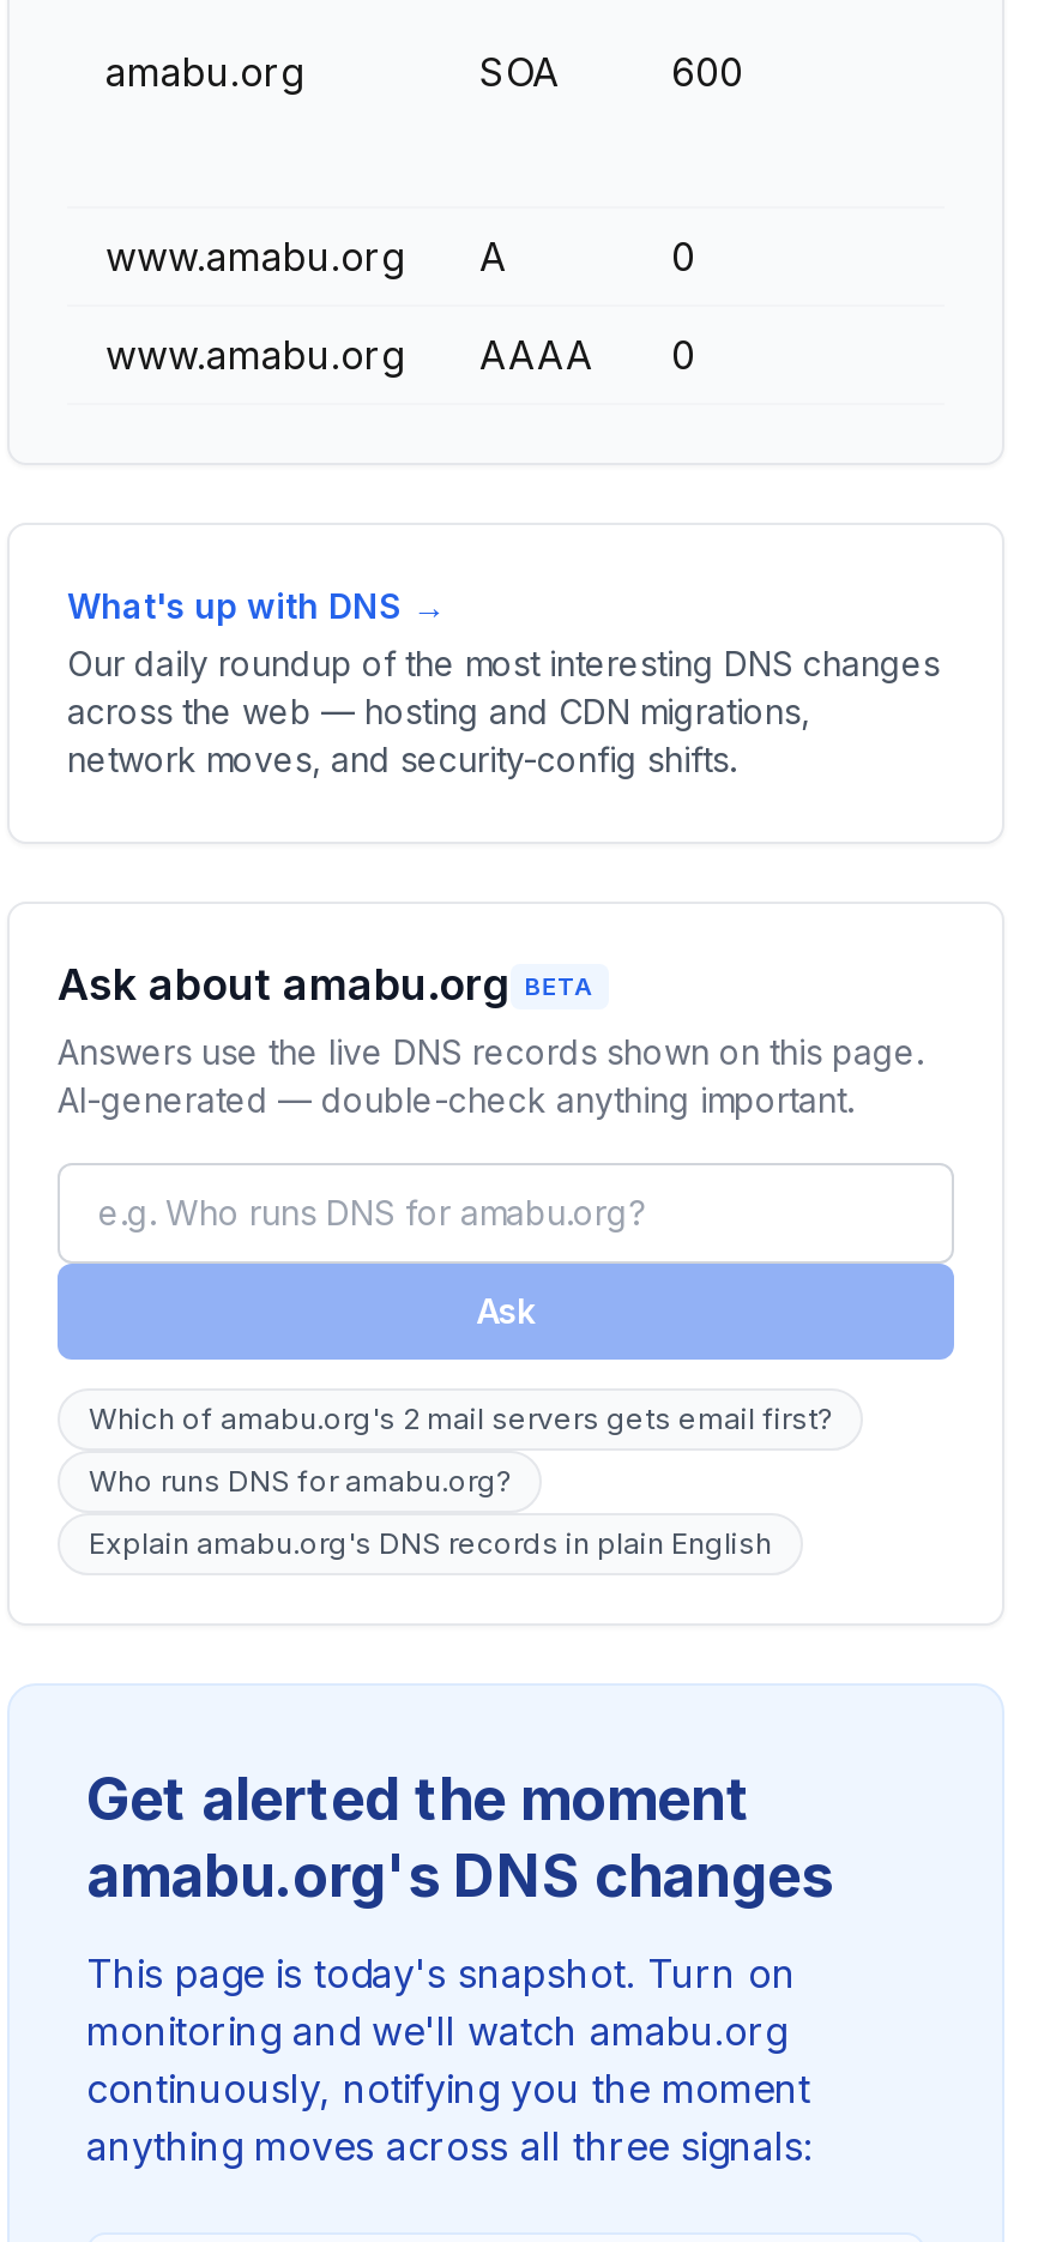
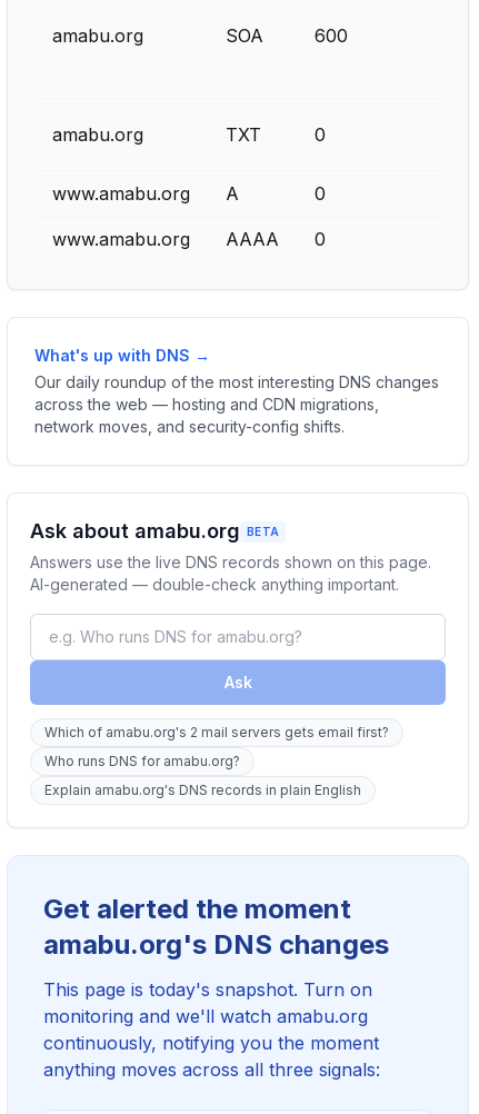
none -> [52,123,326,146] amabu.org | TXT | 0

